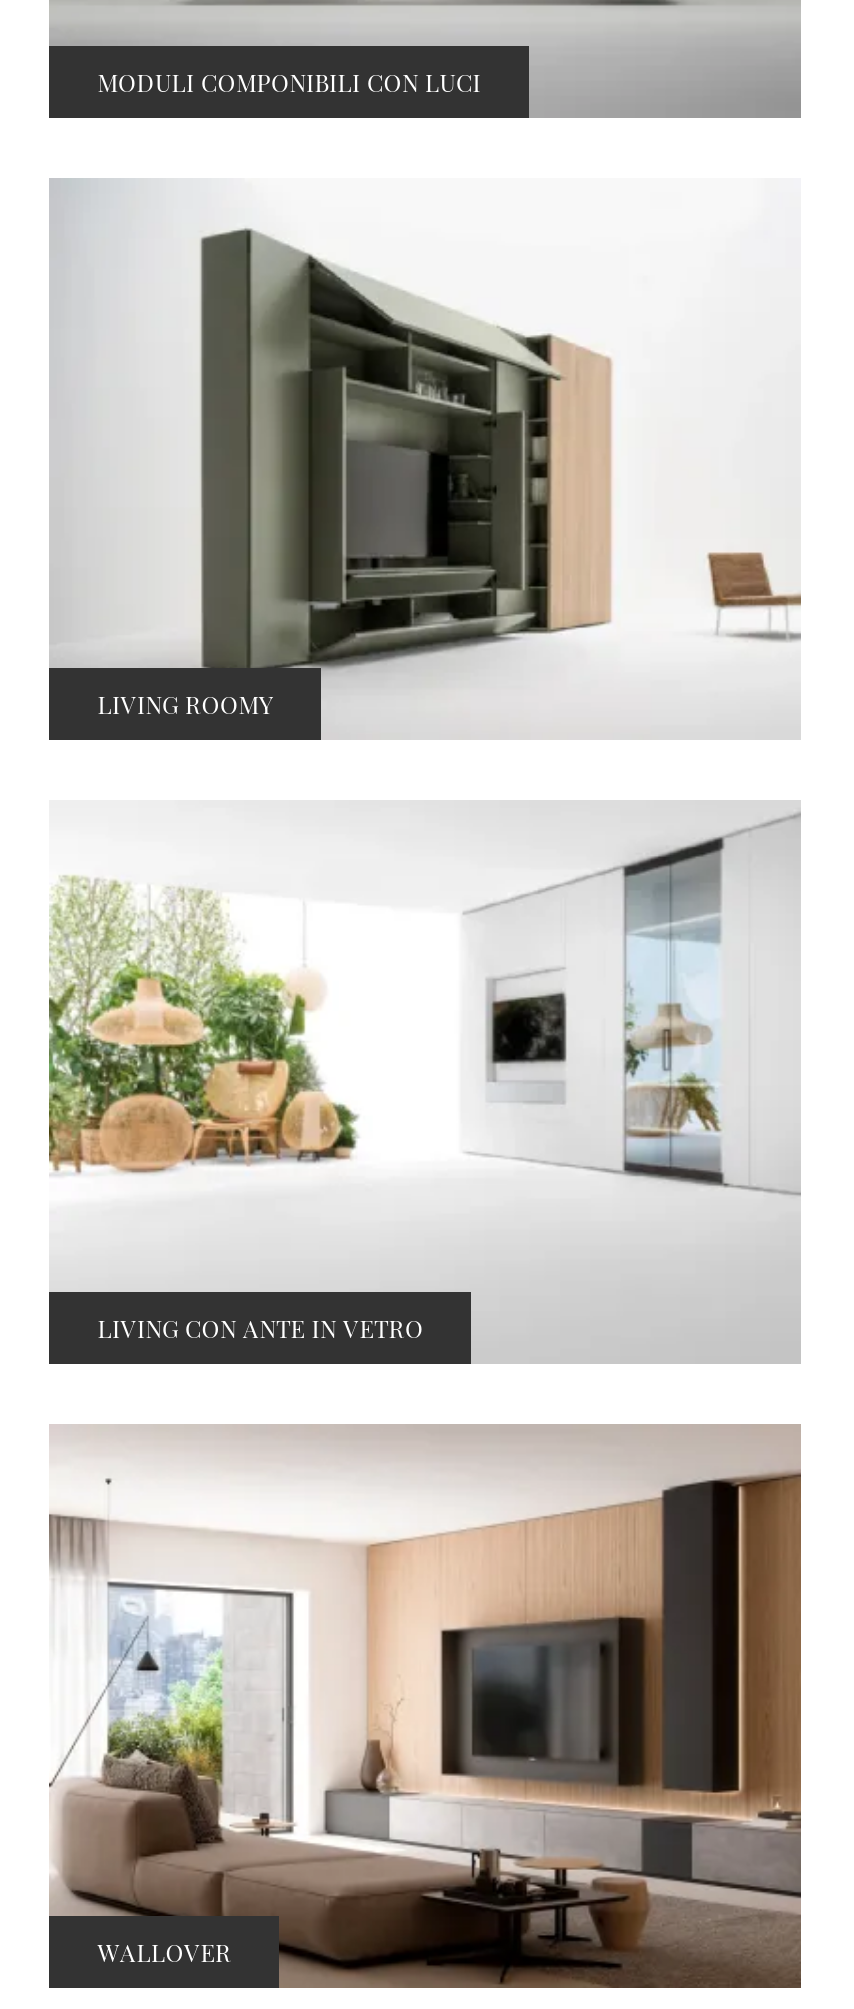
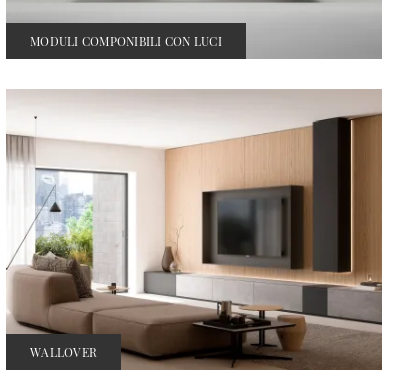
[65,180,799,740] [image] | LIVING ROOMY -> none
[49,802,797,1364] [image] | LIVING CON ANTE IN VETRO -> none

